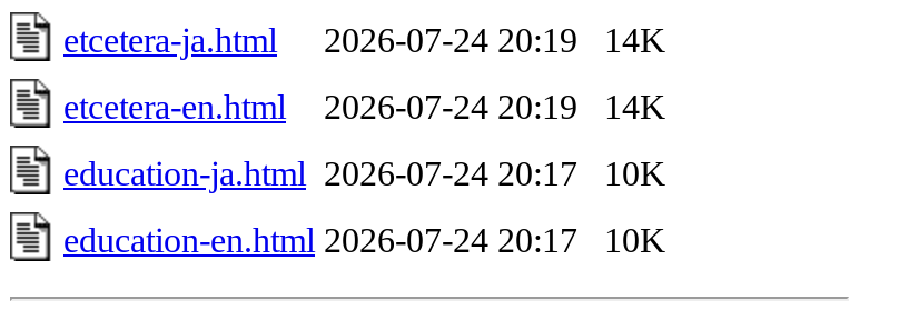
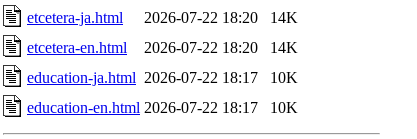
[63,21,666,59] etcetera-ja.html 2026-07-24 20:19 14K -> [27,9,298,26] etcetera-ja.html 2026-07-22 18:20 14K
[63,88,666,125] etcetera-en.html 2026-07-24 20:19 14K -> [27,39,298,56] etcetera-en.html 2026-07-22 18:20 14K
[63,154,577,192] education-ja.html 2026-07-24 20:17 -> [27,69,258,86] education-ja.html 2026-07-22 18:17
[63,221,577,259] education-en.html 2026-07-24 20:17 -> [27,99,258,116] education-en.html 2026-07-22 18:17

